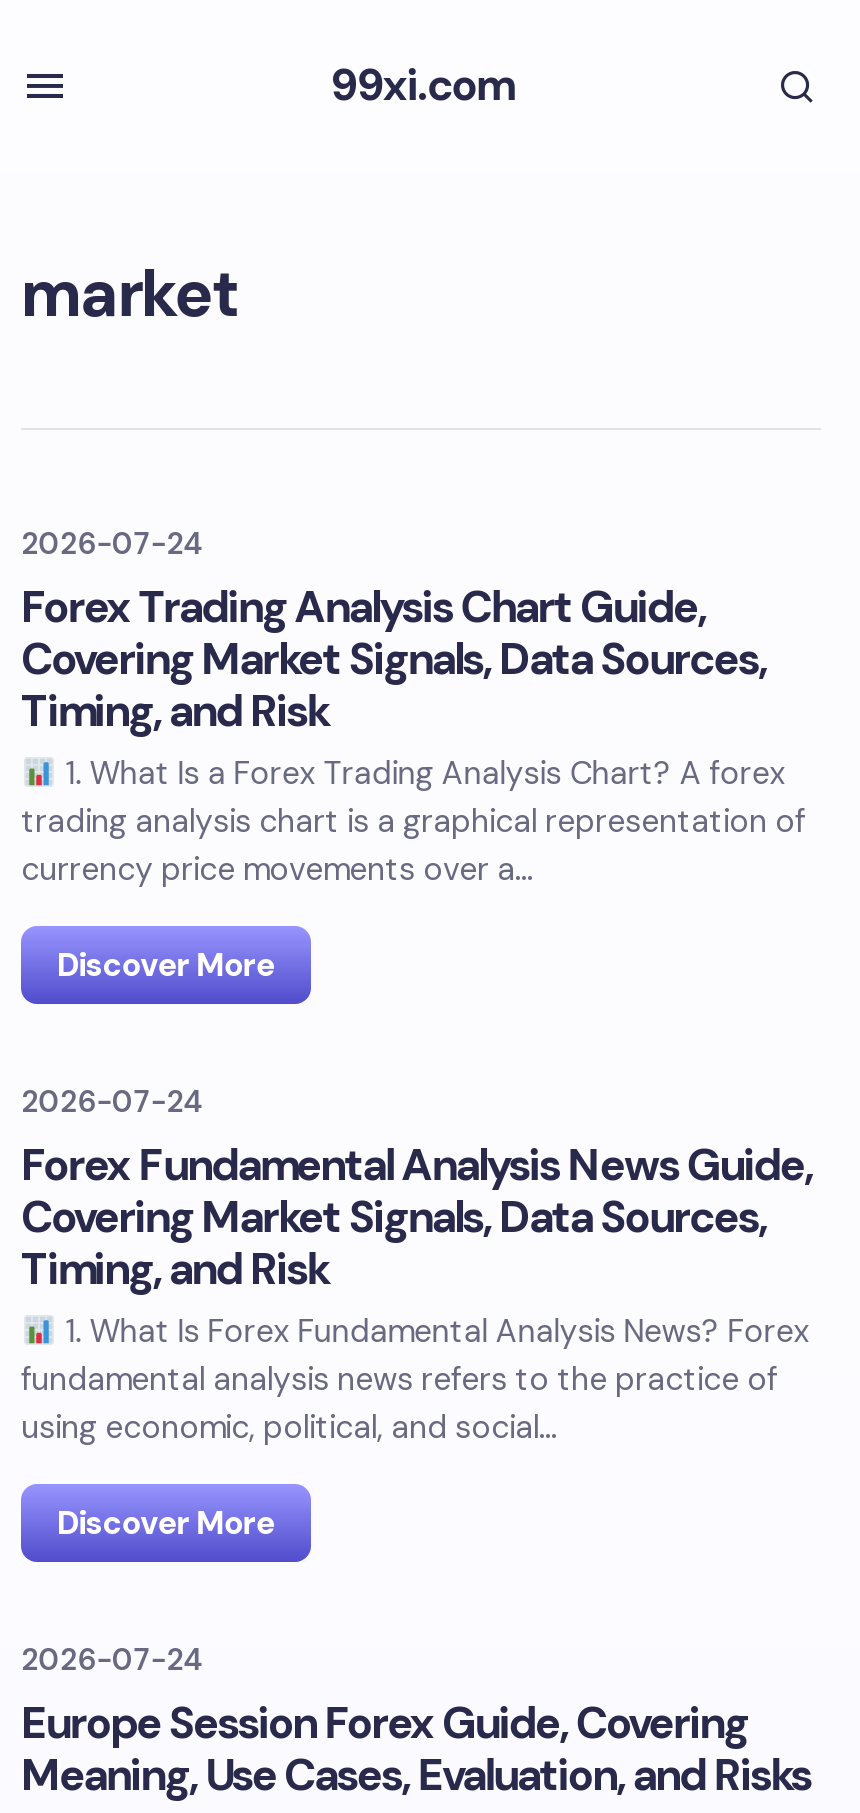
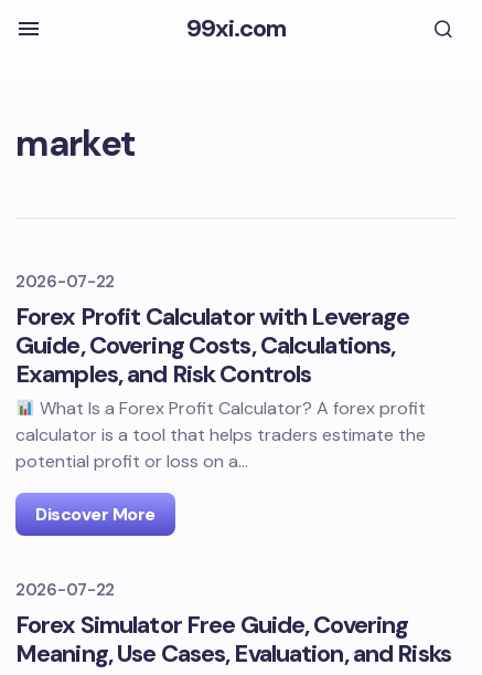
[21,524,805,890] 2026-07-24 | Forex Trading Analysis Chart Guide, | Covering Market Signals, Data Sources, | Timing, and Risk | 1. What Is a Forex Trading Analysis Chart? A forex | trading analysis chart is a graphical representation of | currency price movements over a… -> [15,271,426,473] 2026-07-22 | Forex Profit Calculator with Leverage | Guide, Covering Costs, Calculations, | Examples, and Risk Controls | What Is a Forex Profit Calculator? A forex profit | calculator is a tool that helps traders estimate the | potential profit or loss on a…
[21,1082,812,1752] 2026-07-24 | Forex Fundamental Analysis News Guide, | Covering Market Signals, Data Sources, | Timing, and Risk | 1. What Is Forex Fundamental Analysis News? Forex | fundamental analysis news refers to the practice of | using economic, political, and social… | Discover More | 2026-07-24 | Europe Session Forex Guide, Covering -> [15,579,408,641] 2026-07-22 | Forex Simulator Free Guide, Covering

